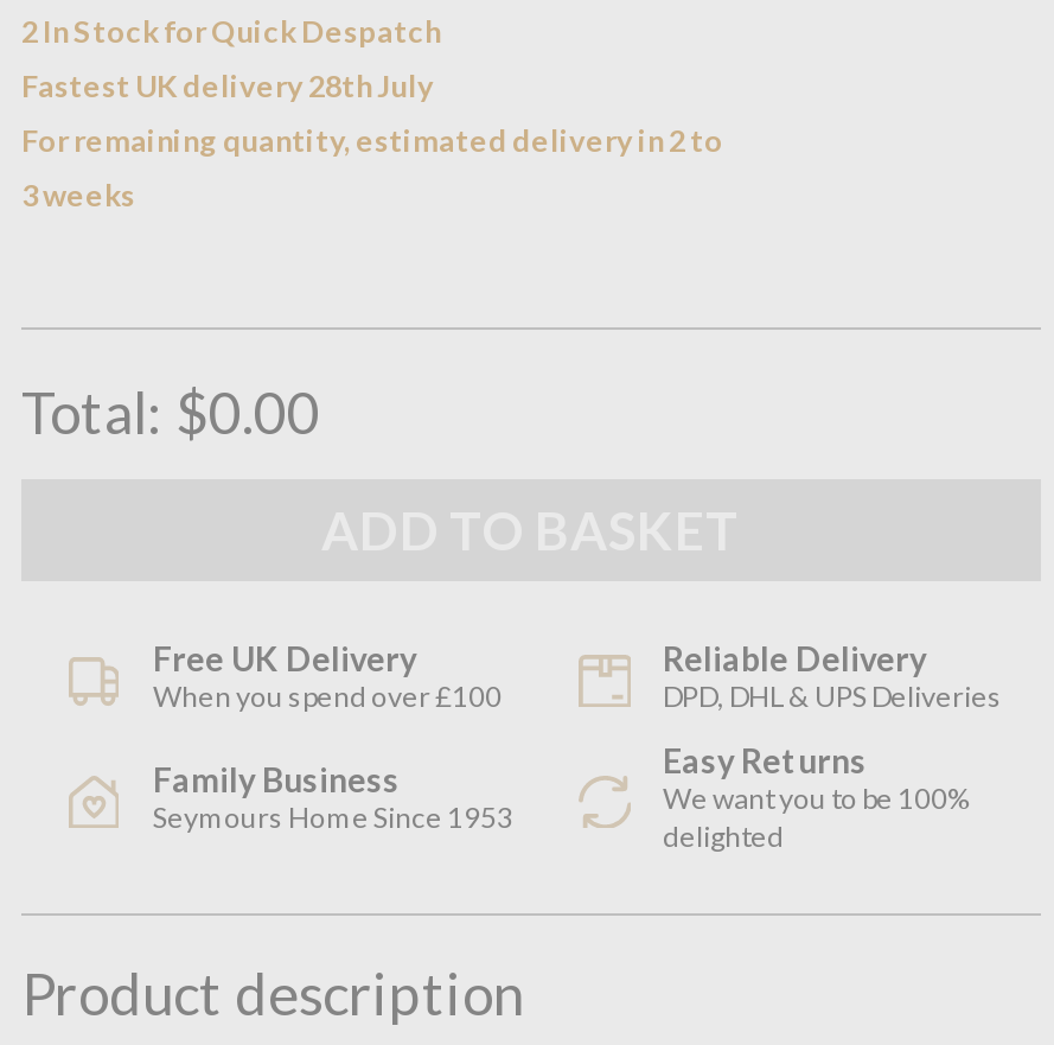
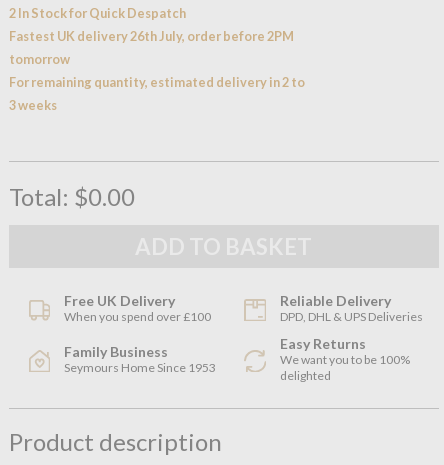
[21,66,434,104] Fastest UK delivery 28th July -> [9,28,294,67] Fastest UK delivery 26th July, order before 2PM | tomorrow

